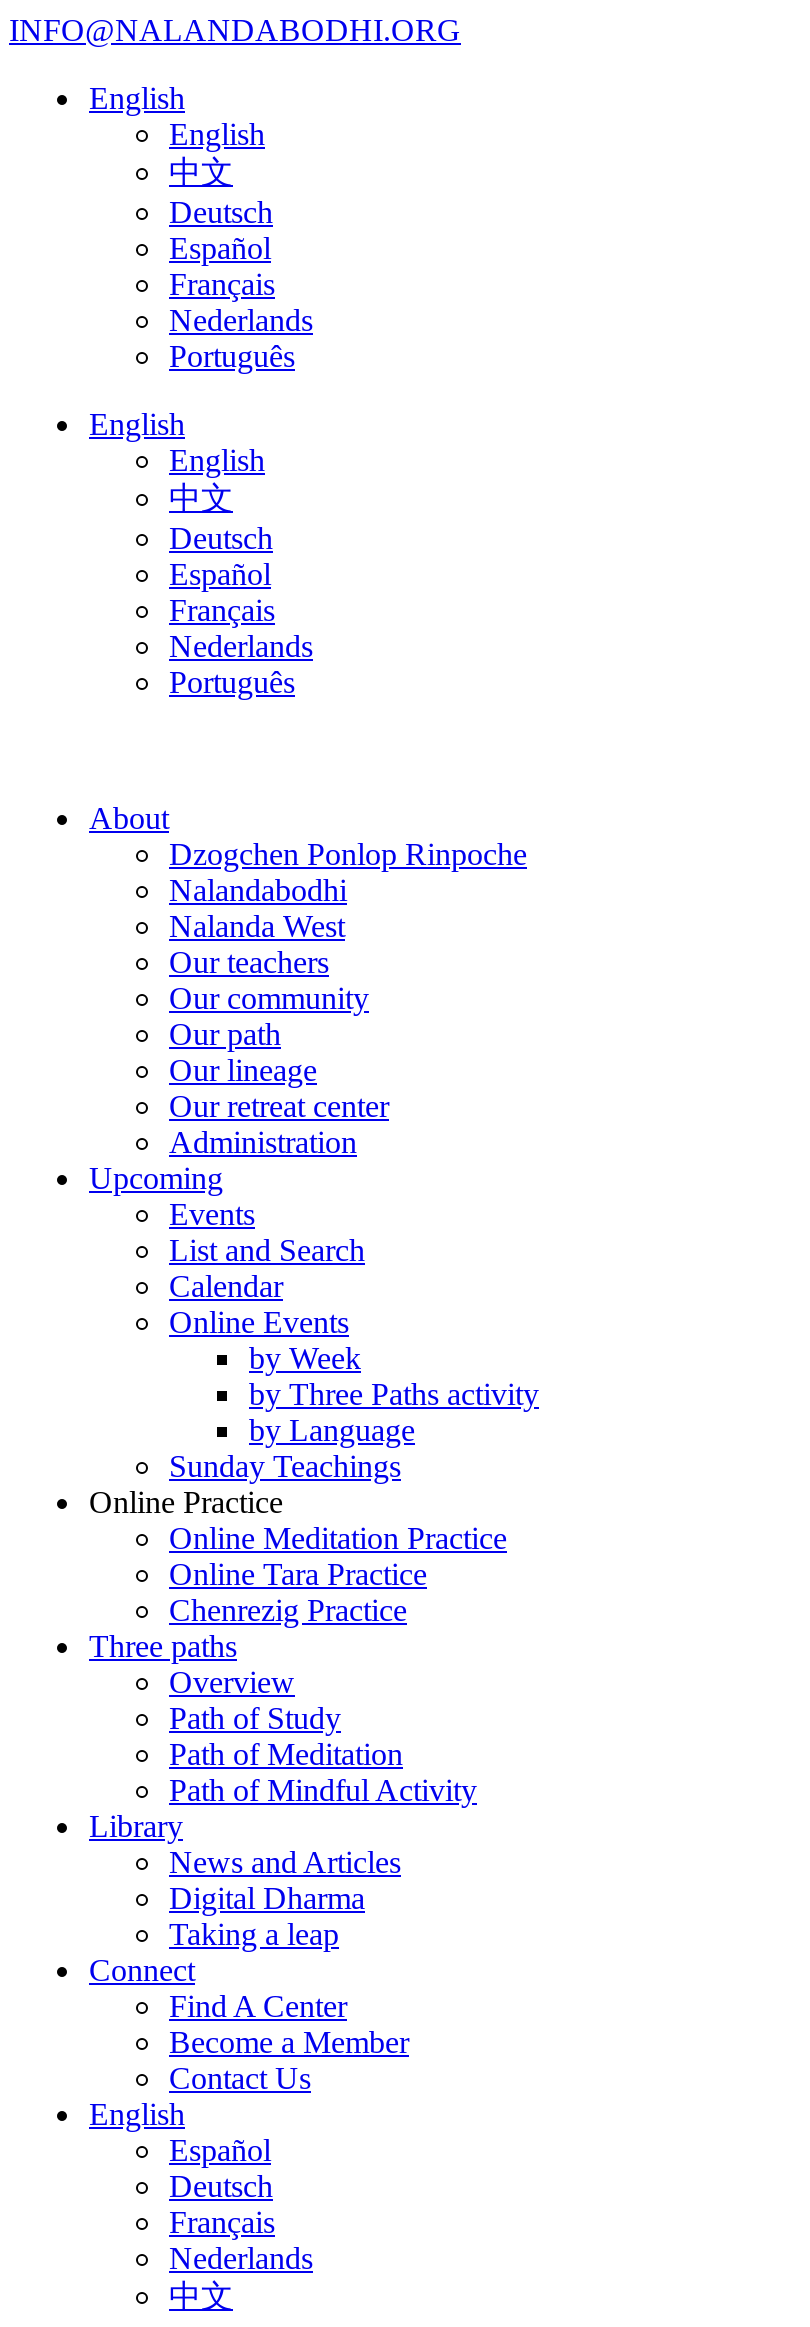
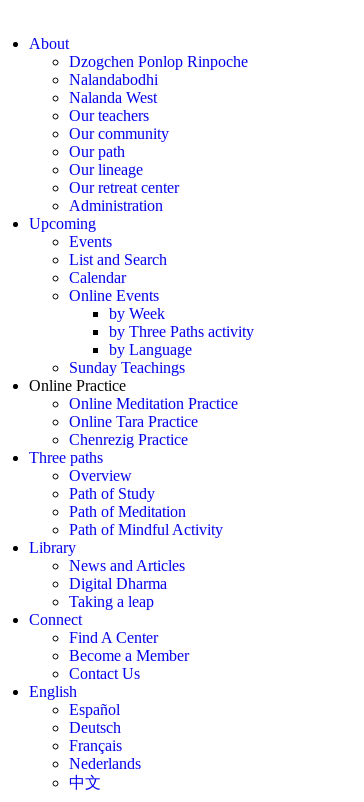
[9,13,461,699] INFO@NALANDABODHI.ORG | English | English | 中文 | Deutsch | Español | Français | Nederlands | Português | English | English | 中文 | Deutsch | Español | Français | Nederlands | Português -> none

